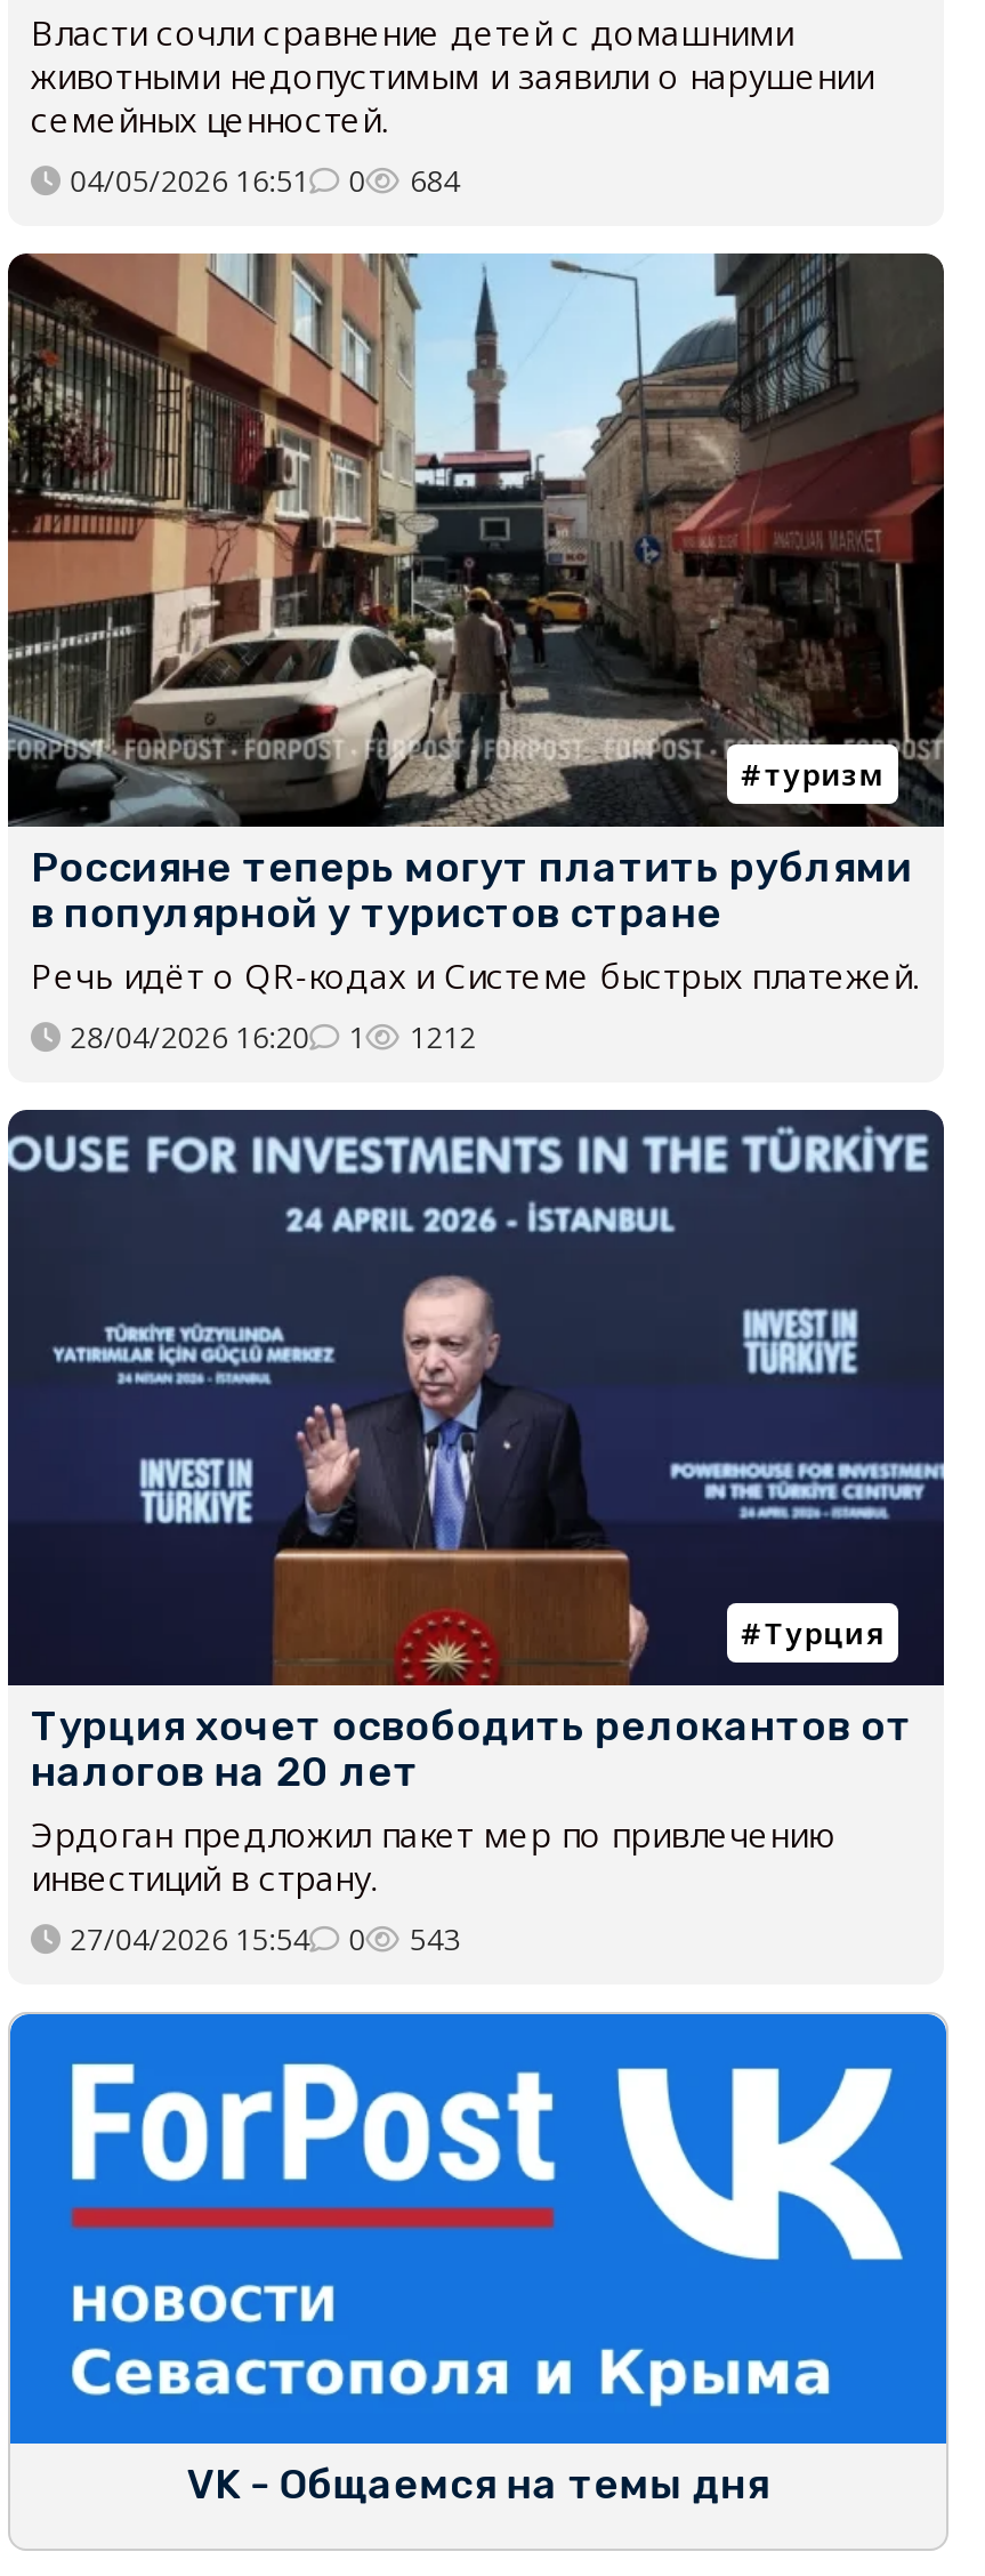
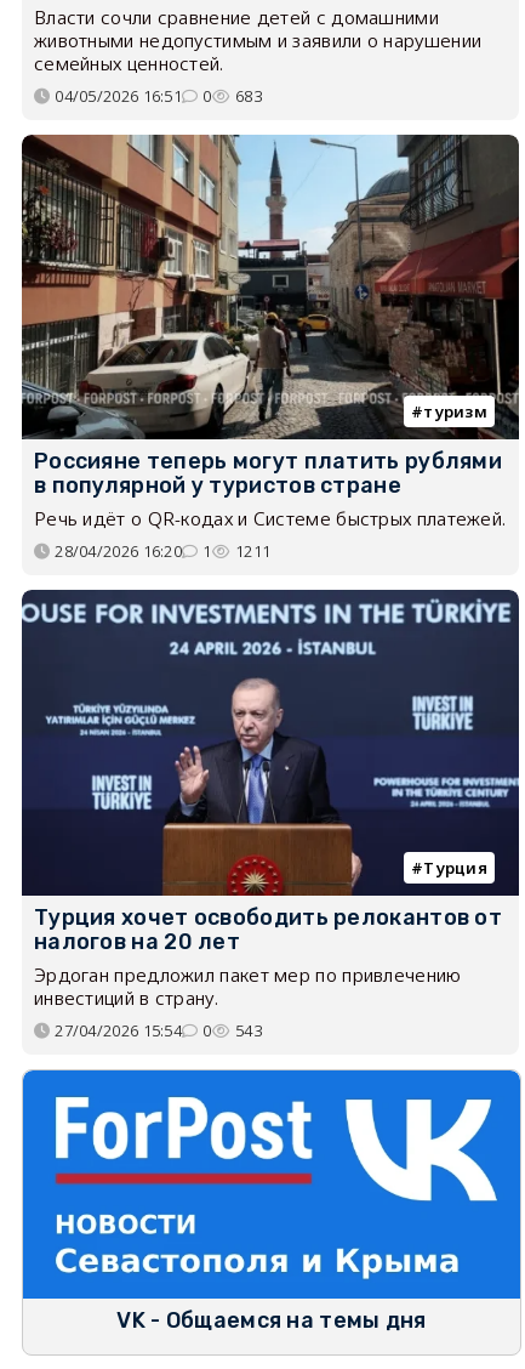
[70,159,460,200] 04/05/2026 16:51 0 684 -> [55,84,262,106] 04/05/2026 16:51 0 683
[70,1017,476,1058] 28/04/2026 16:20 1 1212 -> [55,541,271,563] 28/04/2026 16:20 1 1211

